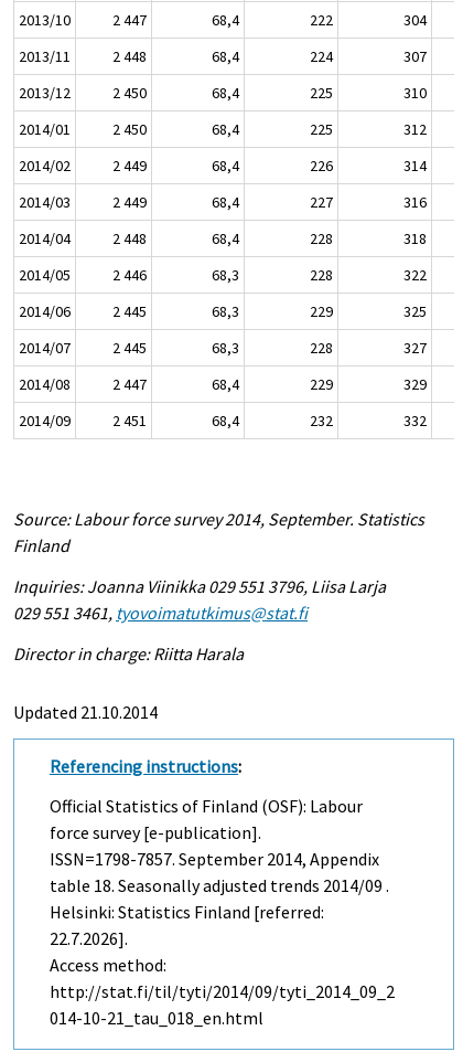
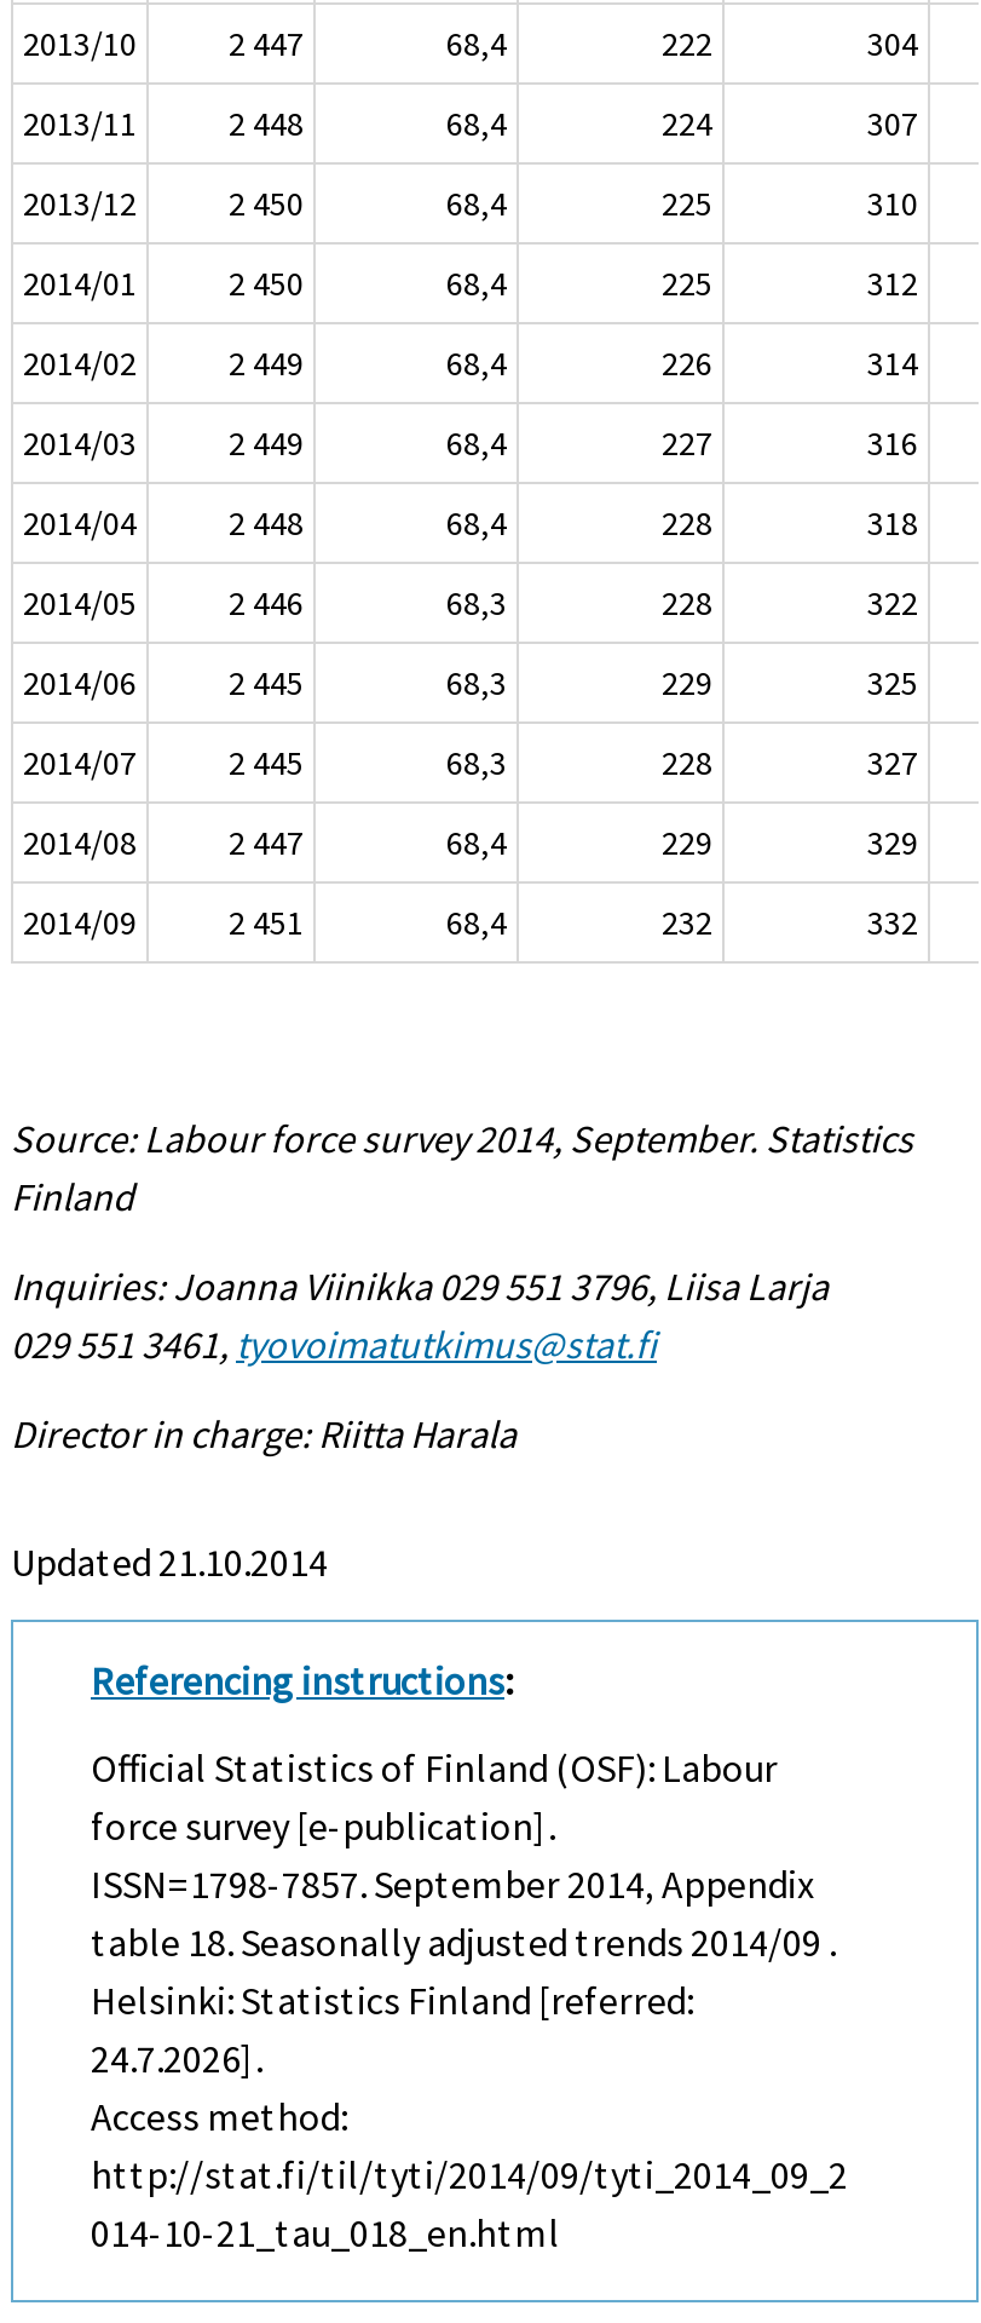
[50,928,128,950] 22.7.2026]. -> [91,2035,262,2083] 24.7.2026].

